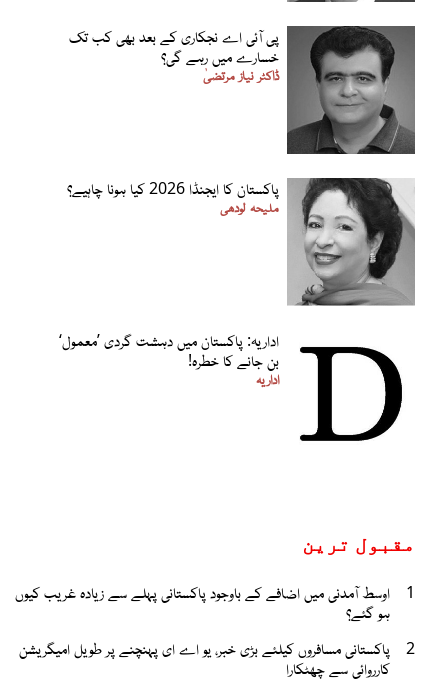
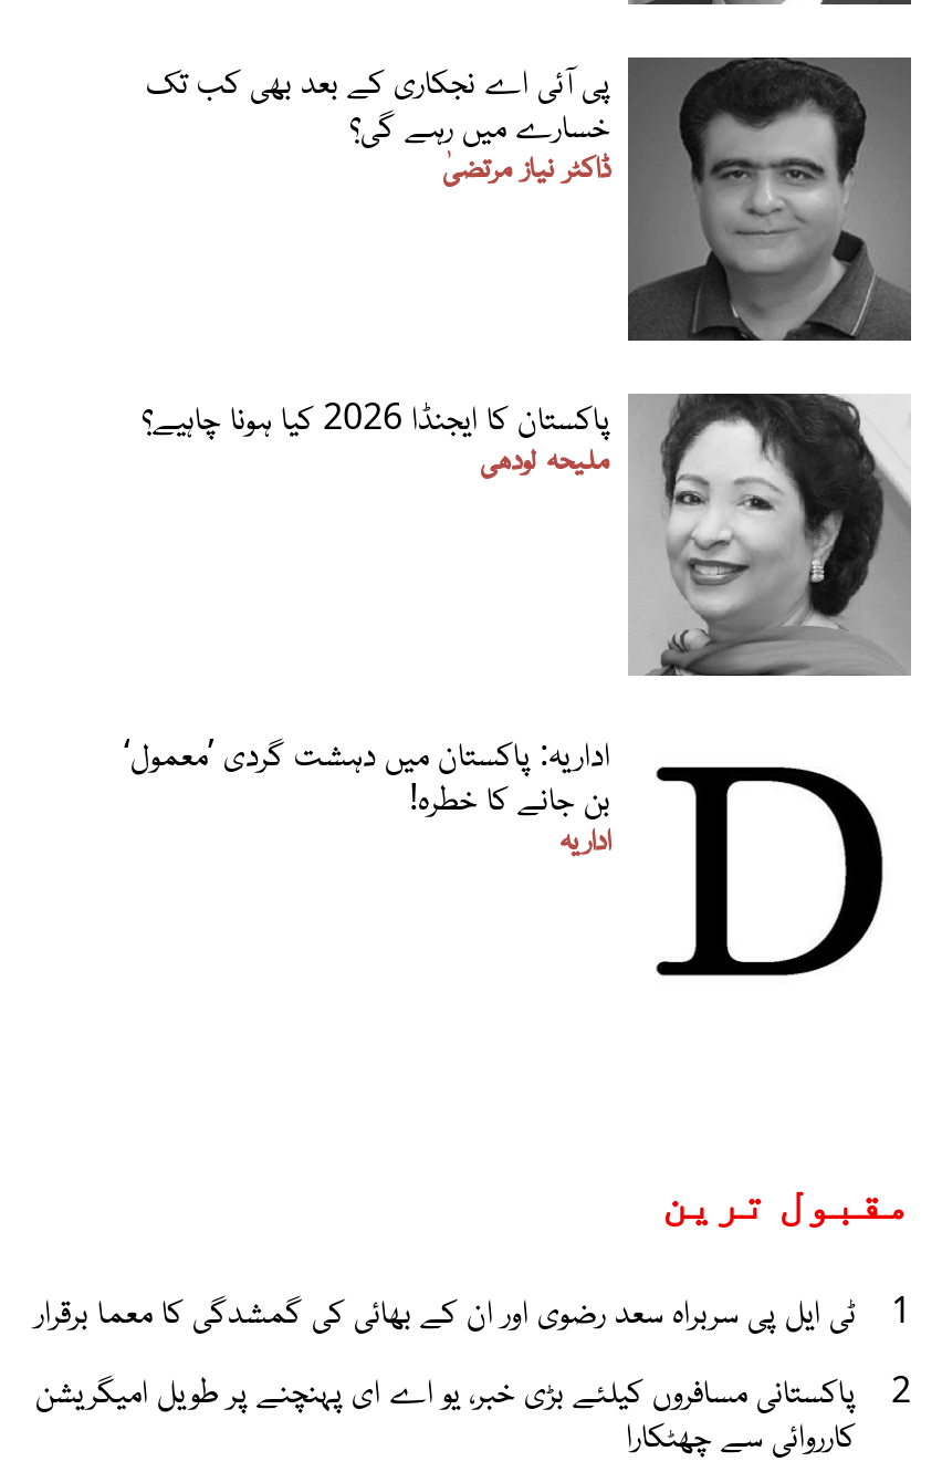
[15,581,390,623] اوسط آمدنی میں اضافے کے باوجود پاکستانی پہلے سے زیادہ غریب کیوں | ہو گئے؟ -> [35,1285,856,1334] ٹی ایل پی سربراہ سعد رضوی اور ان کے بھائی کی گمشدگی کا معما برقرار

